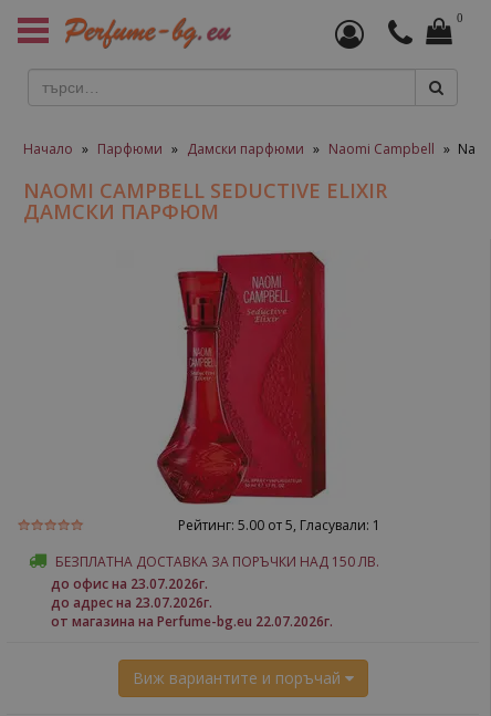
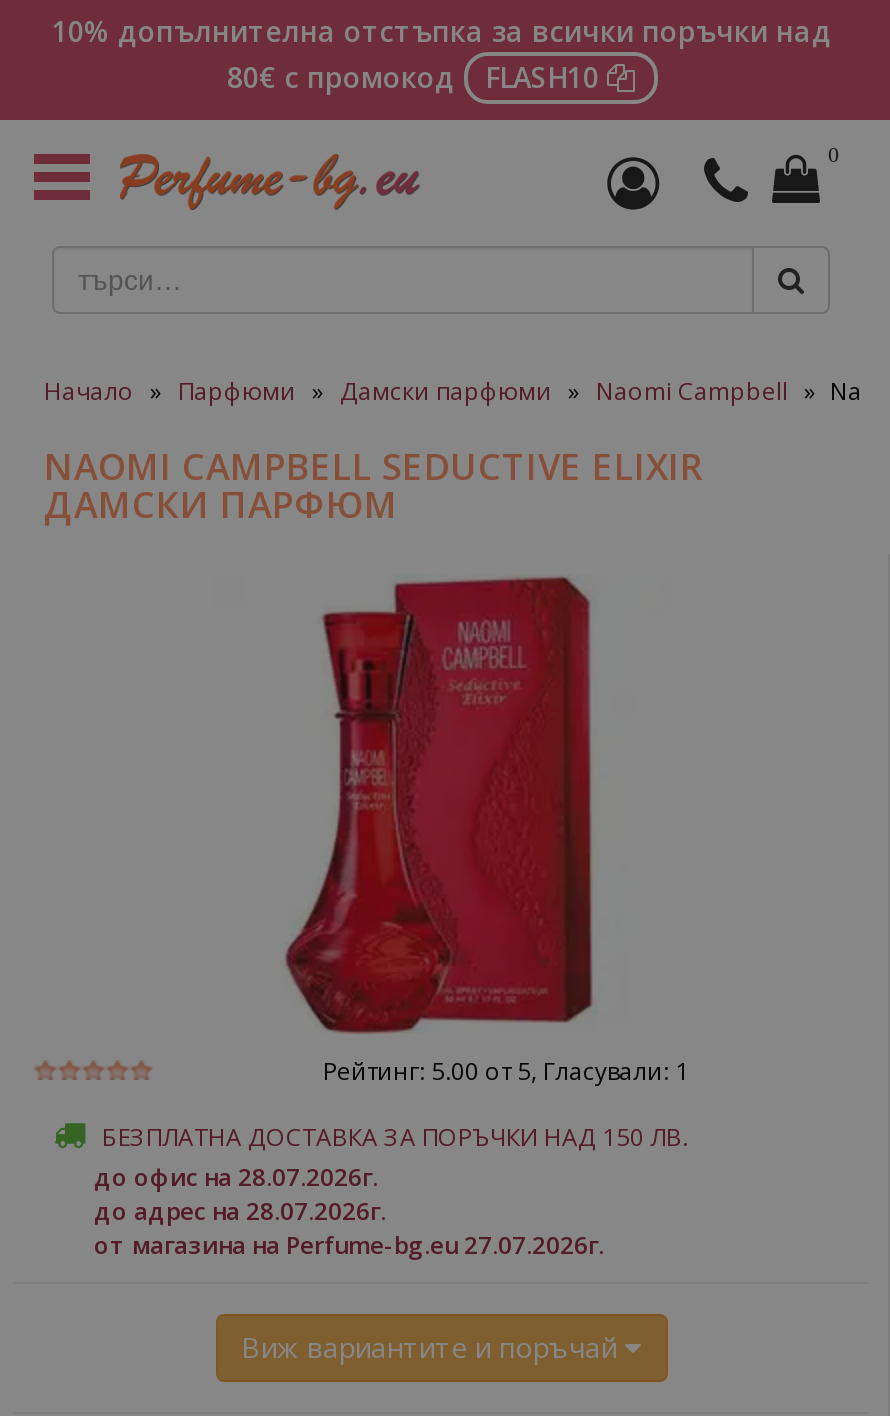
none -> [52,12,832,96] 10% допълнителна отстъпка за всички поръчки над | 80€ с промокод FLASH10
[51,574,208,593] до офис на 23.07.2026г. -> [94,1160,378,1194] до офис на 28.07.2026г.
[51,593,212,612] до адрес на 23.07.2026г. -> [94,1194,386,1228] до адрес на 28.07.2026г.
[51,612,333,631] от магазина на Perfume-bg.eu 22.07.2026г. -> [94,1228,604,1262] от магазина на Perfume-bg.eu 27.07.2026г.

